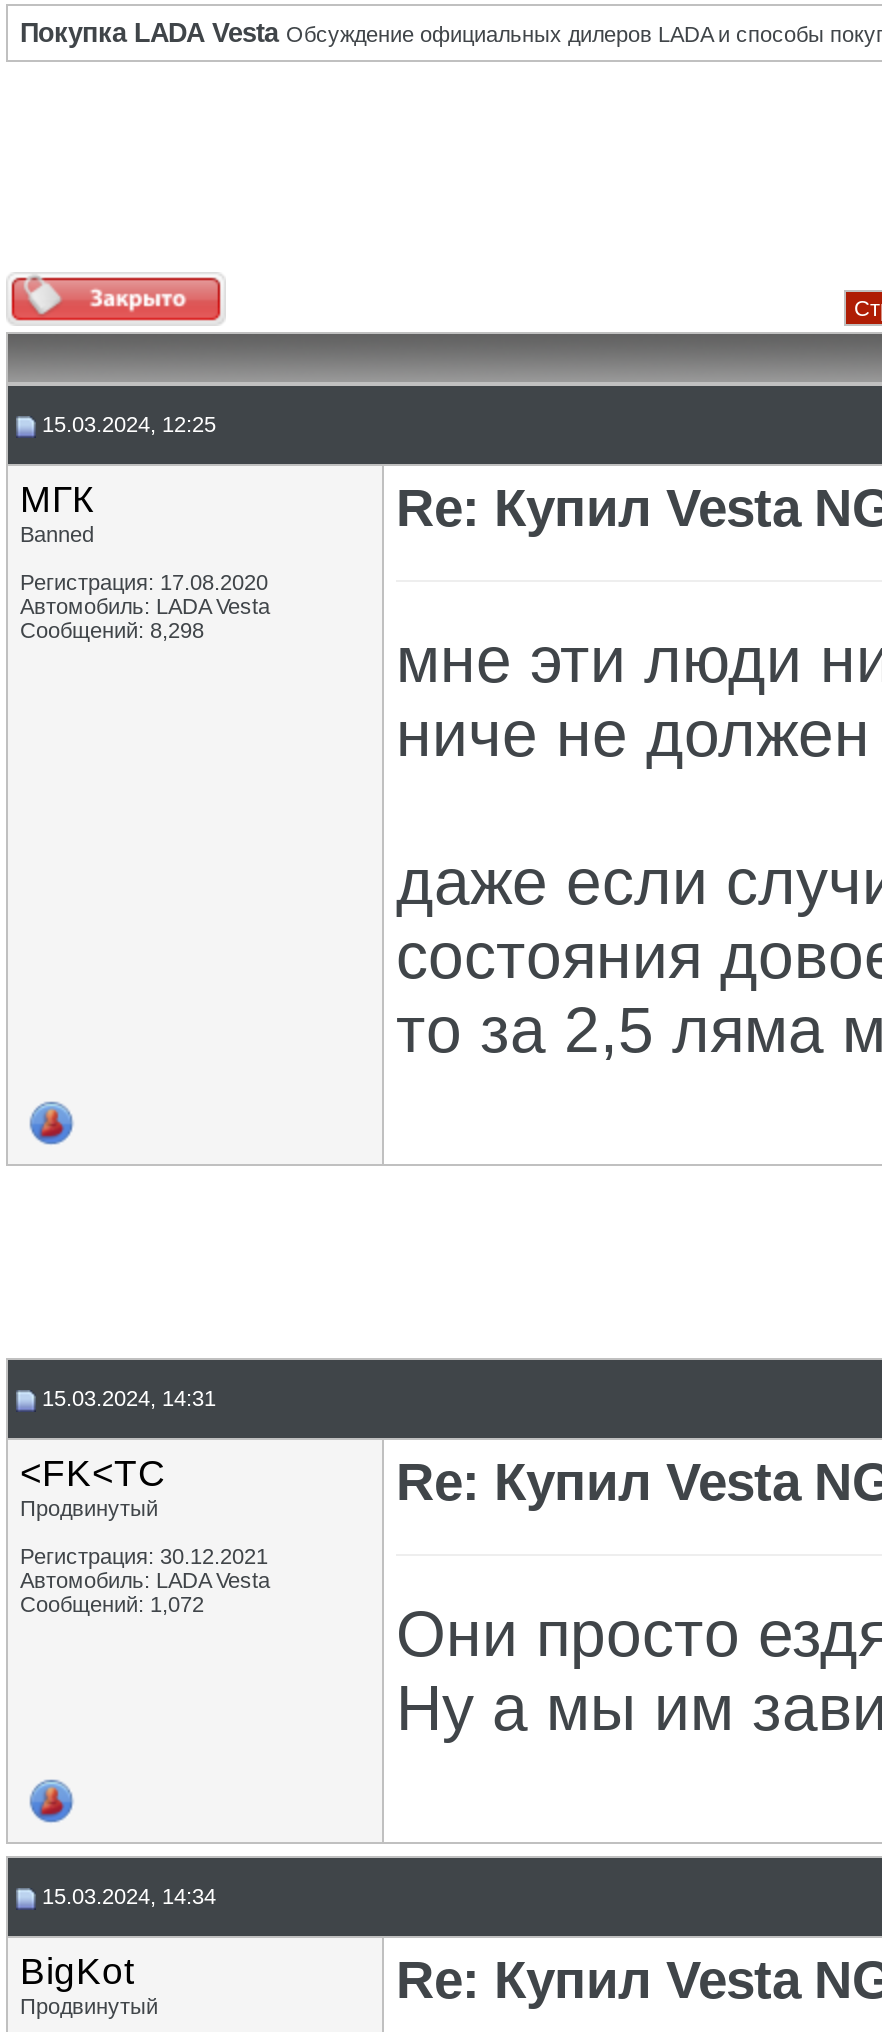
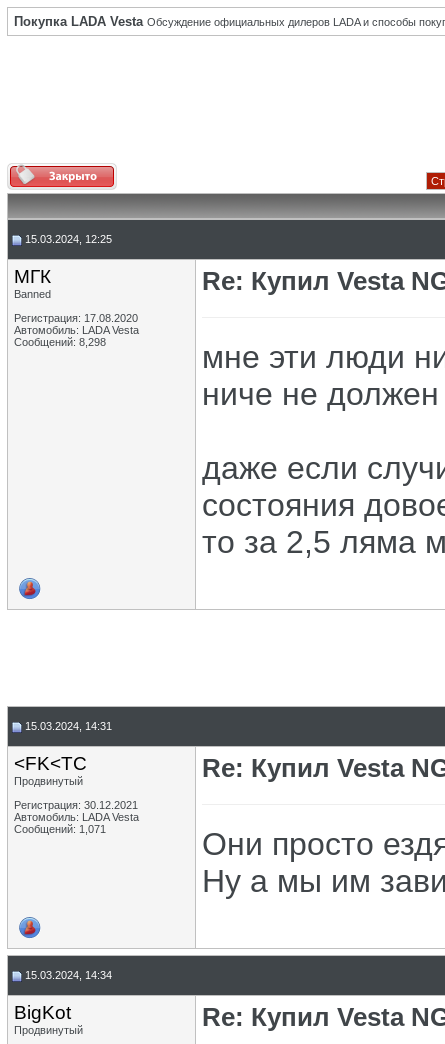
[20,1592,204,1616] Сообщений: 1,072 -> [14,823,106,835] Сообщений: 1,071

